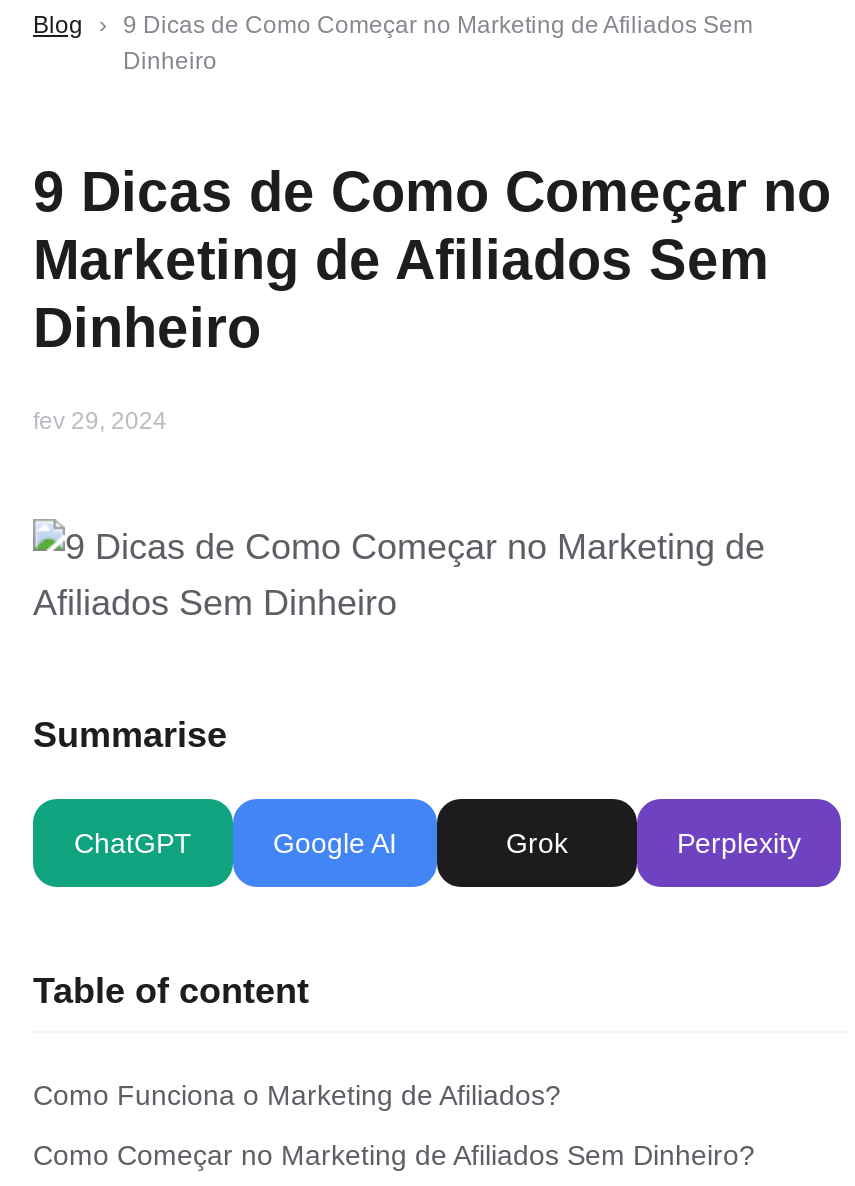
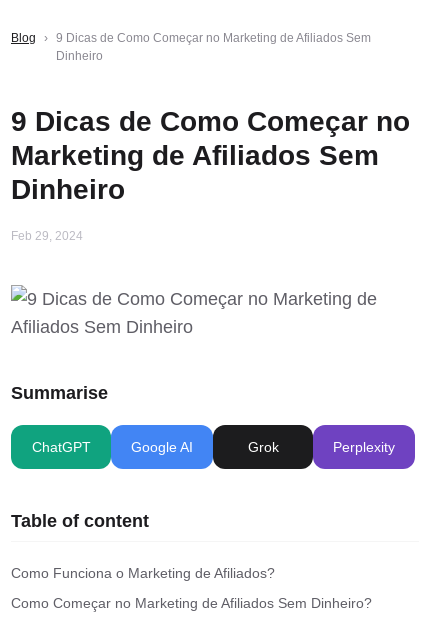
[33,407,167,435] fev 29, 2024 -> [11,229,83,243] Feb 29, 2024

